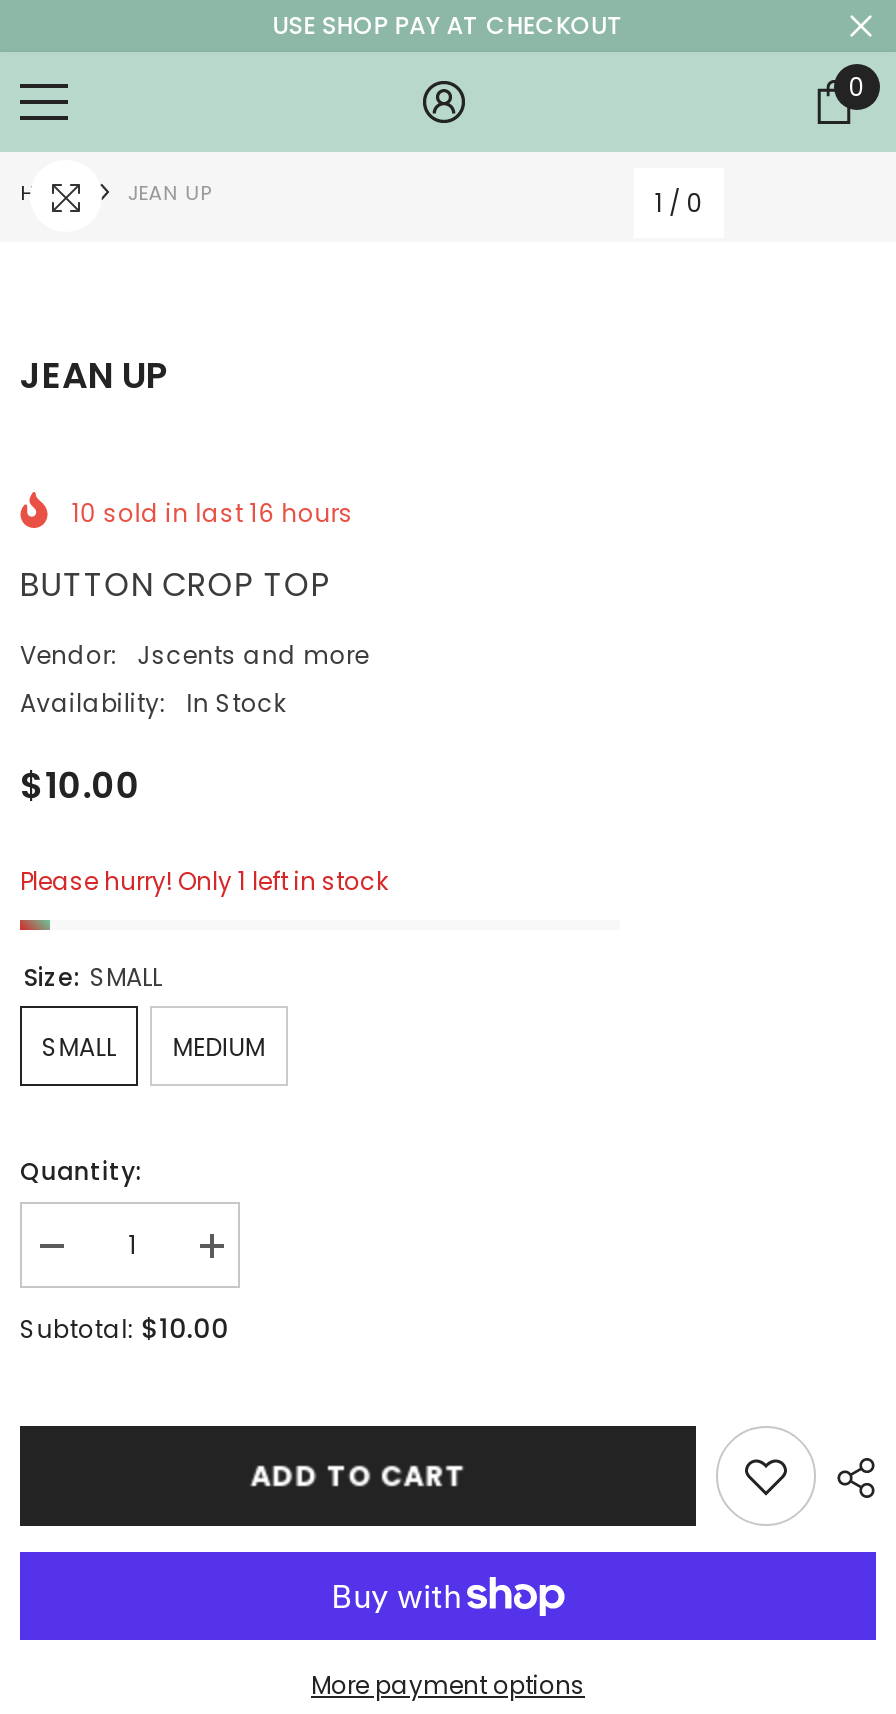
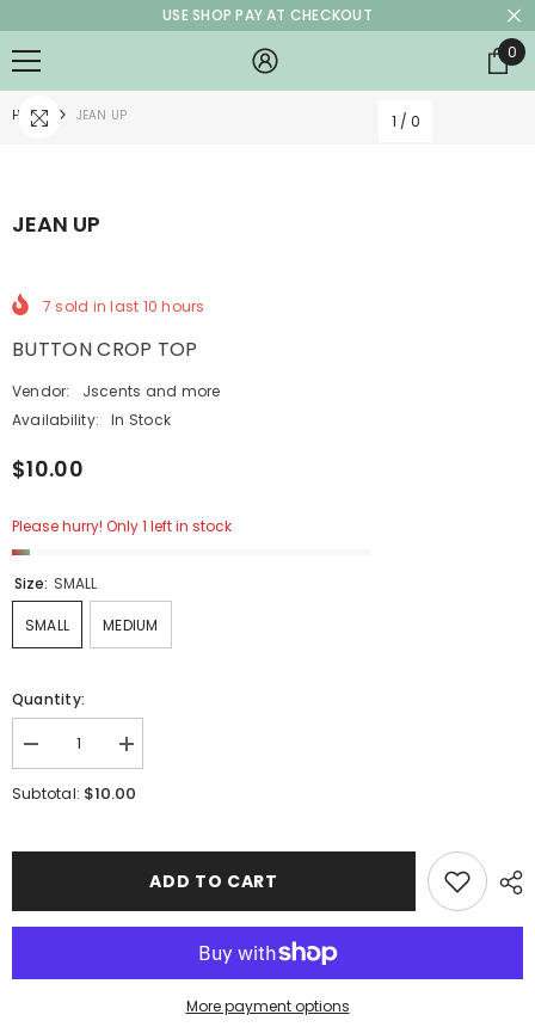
[72,495,354,529] 10 sold in last 16 hours -> [43,296,205,316] 7 sold in last 10 hours

